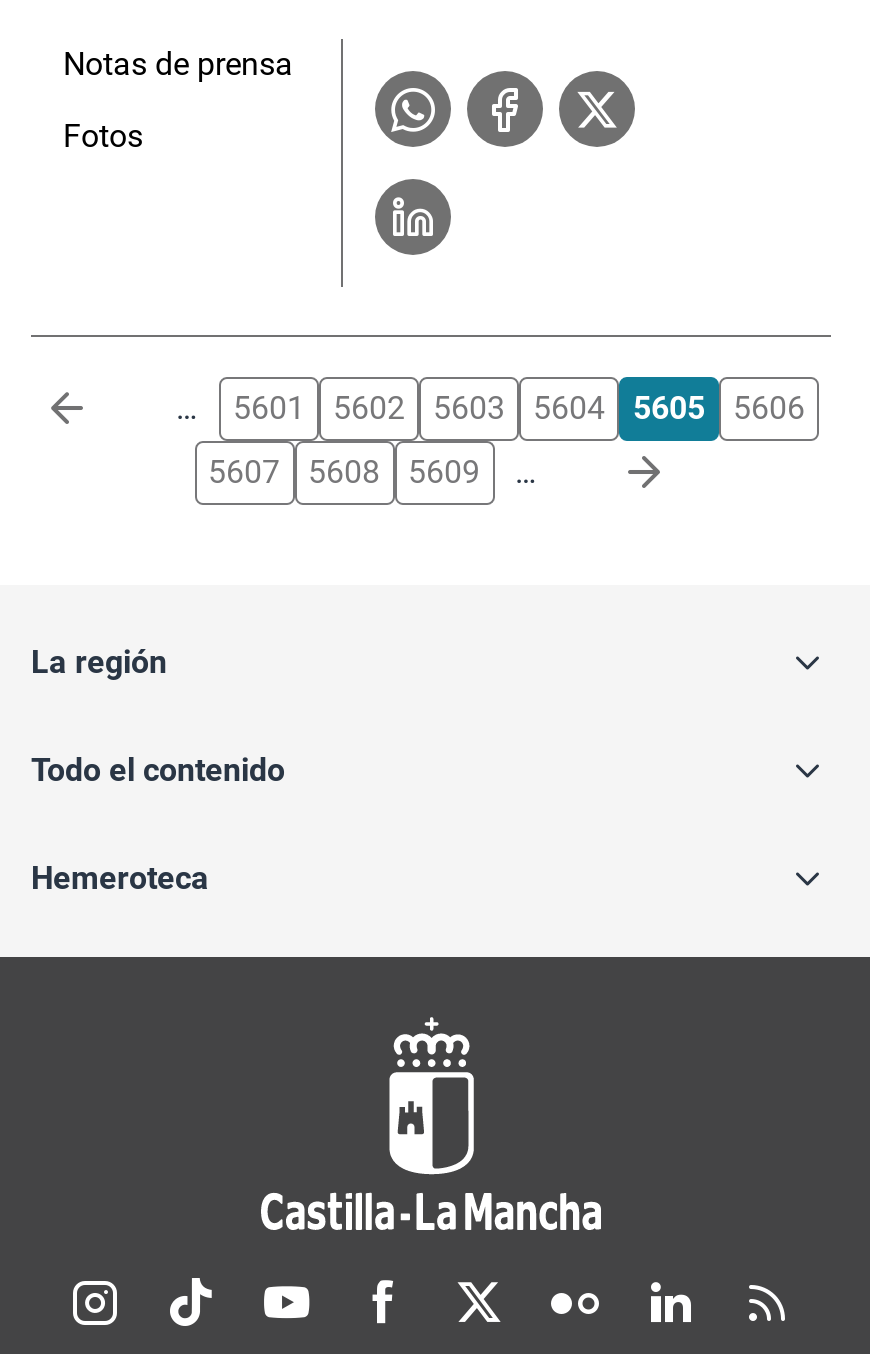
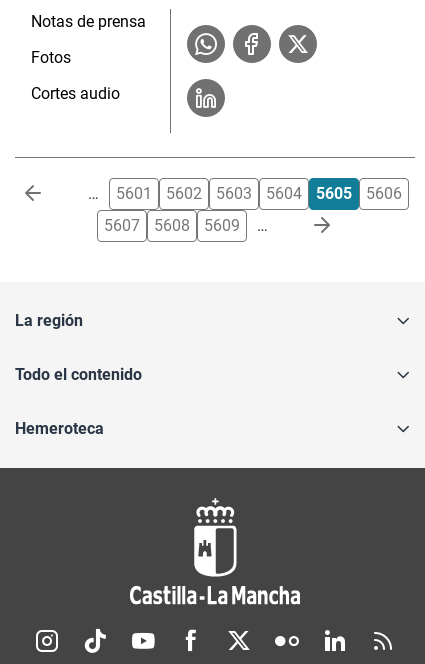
none -> [31,84,120,103] Cortes audio

